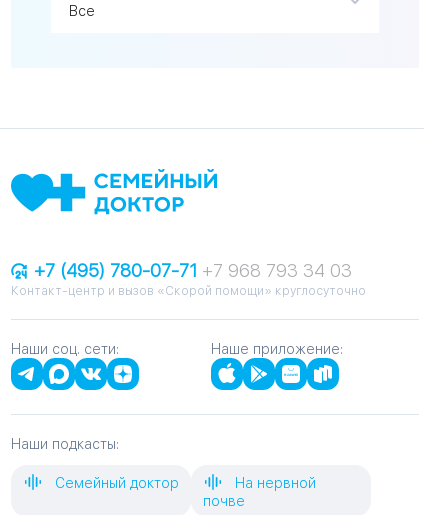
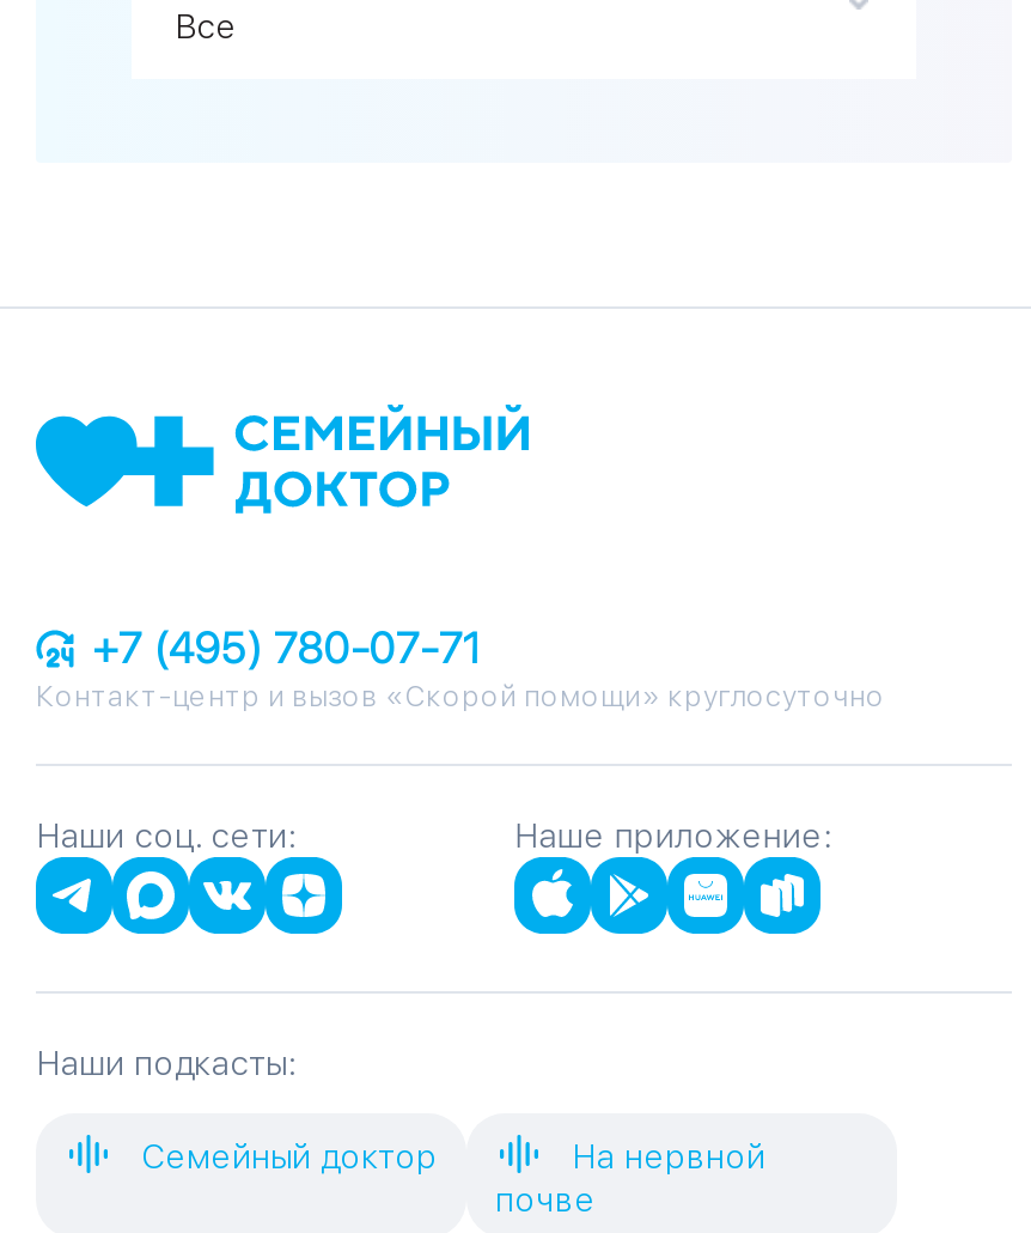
[29,260,352,281] +7 (495) 780-07-71 +7 968 793 34 03 -> [79,623,481,673] +7 (495) 780-07-71

